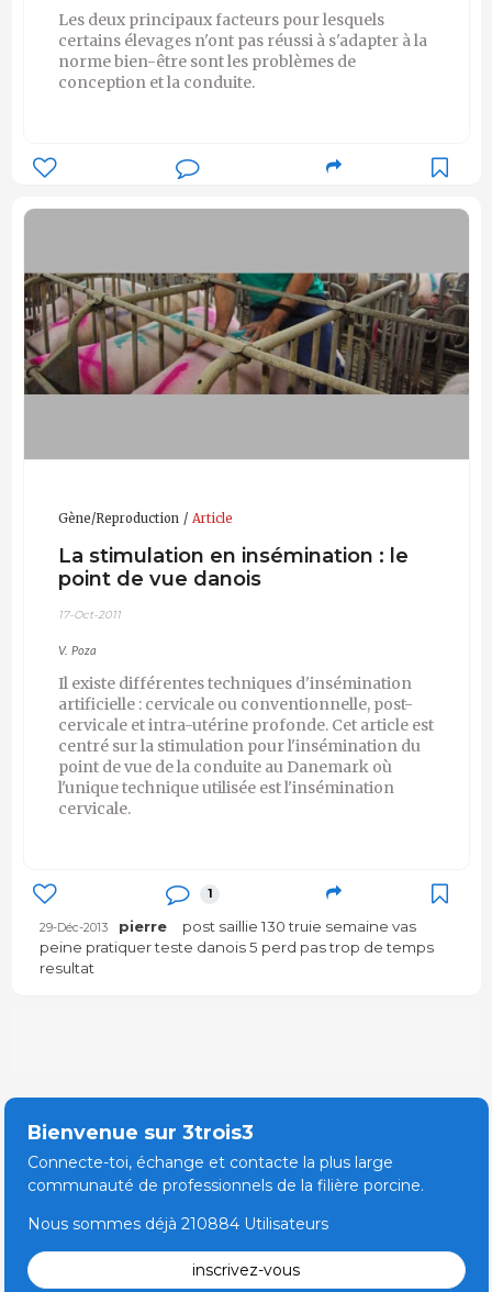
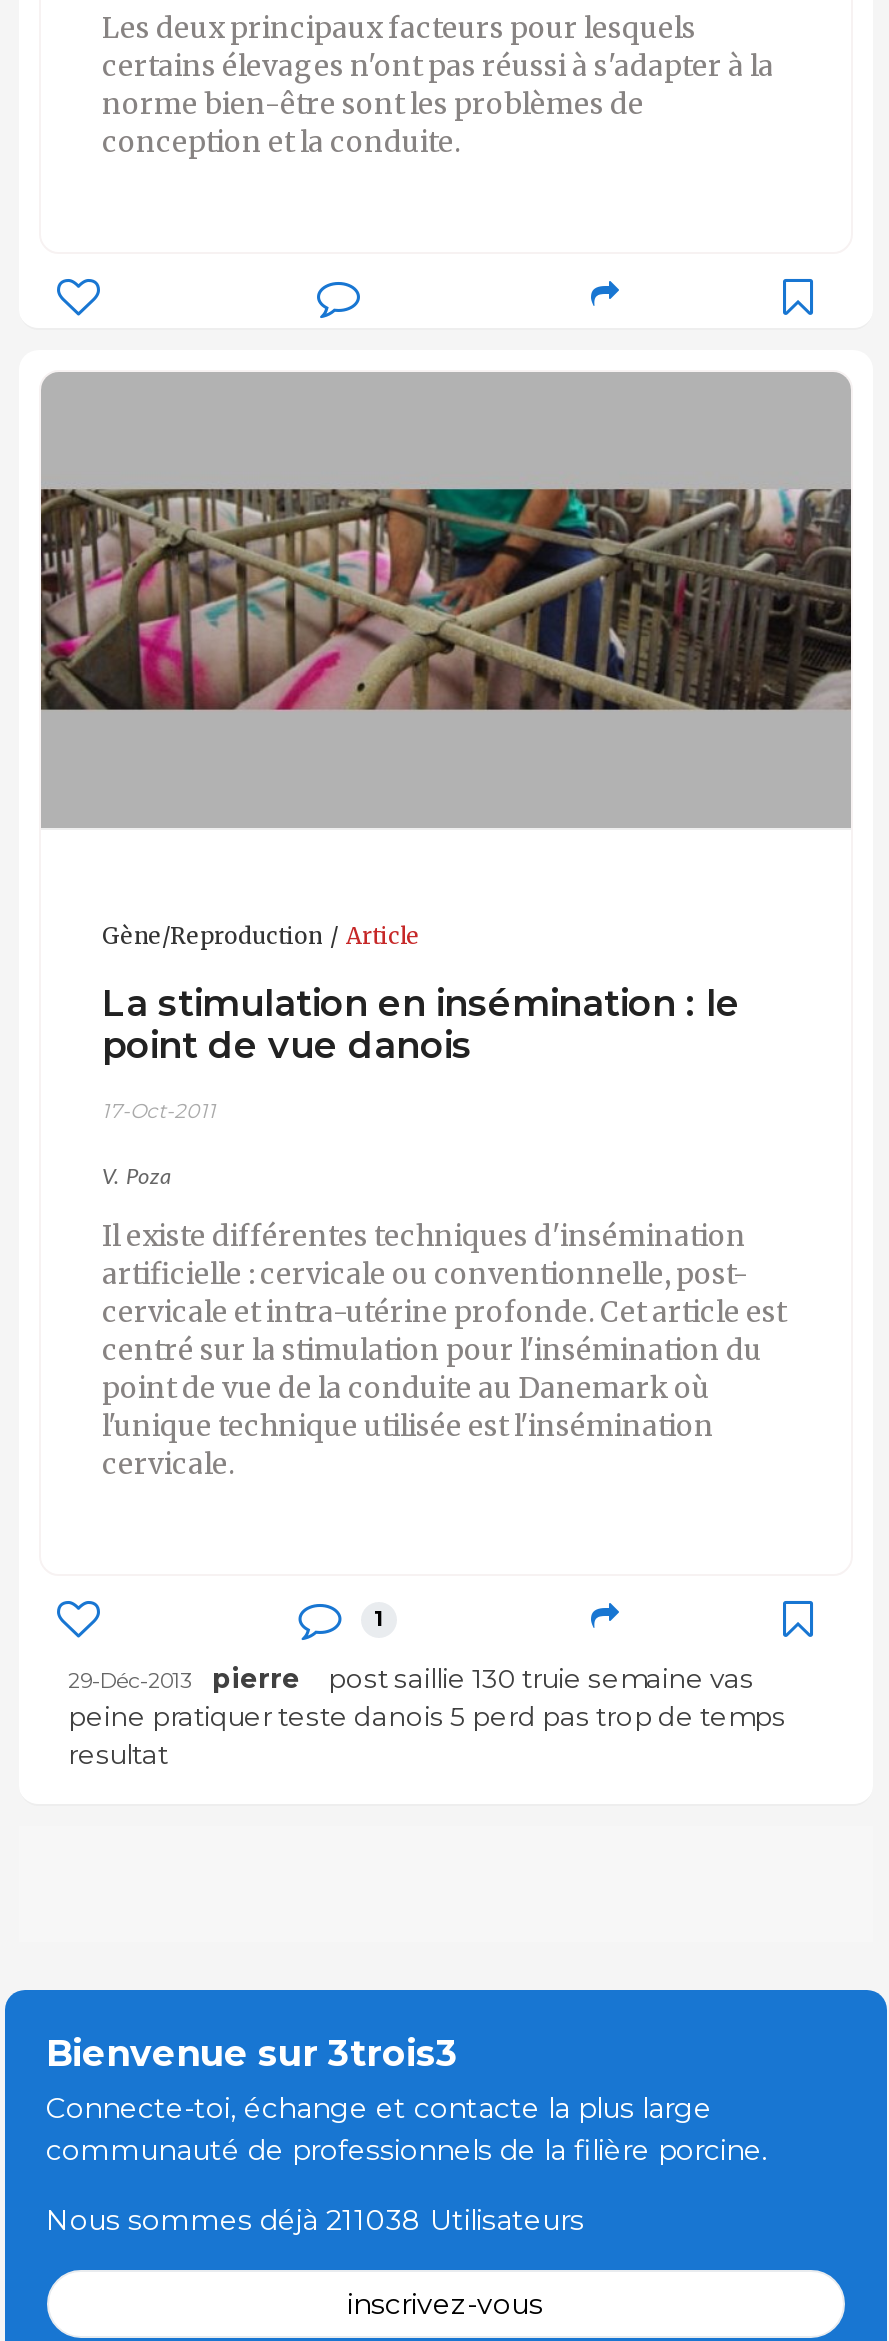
[27,1214,328,1234] Nous sommes déjà 210884 Utilisateurs -> [46,2203,584,2239] Nous sommes déjà 211038 Utilisateurs

